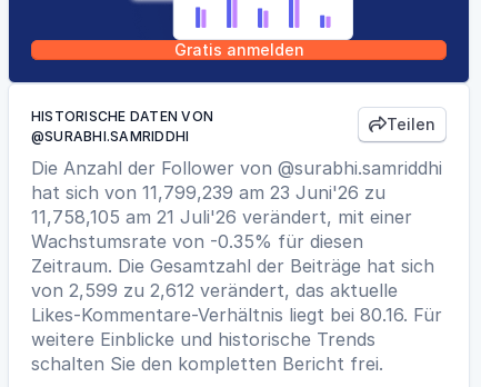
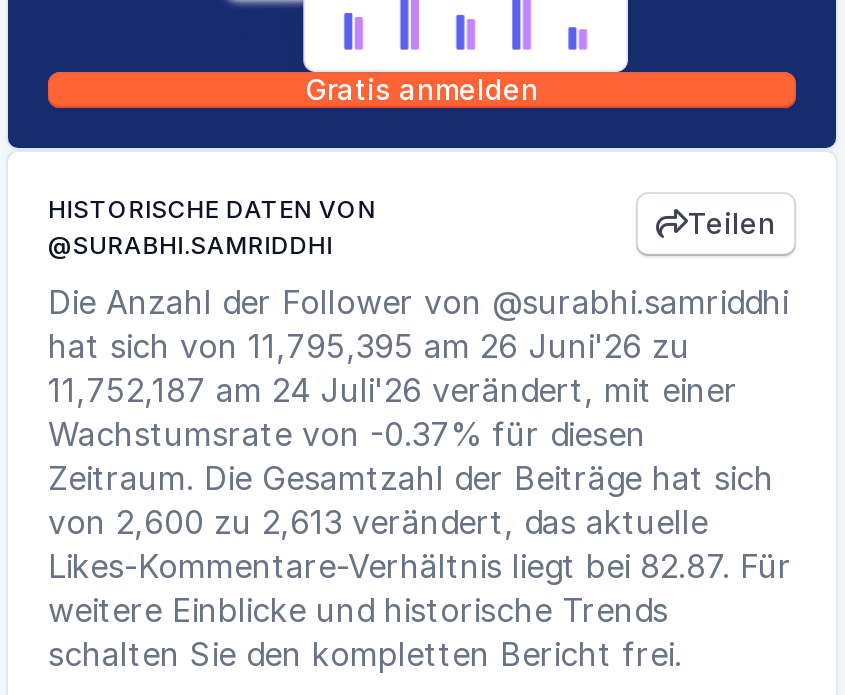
[31,181,385,203] hat sich von 11,799,239 am 23 Juni'26 zu -> [48,326,690,366] hat sich von 11,795,395 am 26 Juni'26 zu
[31,206,412,228] 11,758,105 am 21 Juli'26 verändert, mit einer -> [48,370,738,410] 11,752,187 am 24 Juli'26 verändert, mit einer
[31,230,363,252] Wachstumsrate von -0.35% für diesen -> [48,414,646,454] Wachstumsrate von -0.37% für diesen
[31,279,398,301] von 2,599 zu 2,612 verändert, das aktuelle -> [48,502,708,542] von 2,600 zu 2,613 verändert, das aktuelle
[31,303,442,326] Likes-Kommentare-Verhältnis liegt bei 80.16. Für -> [48,546,792,586] Likes-Kommentare-Verhältnis liegt bei 82.87. Für

